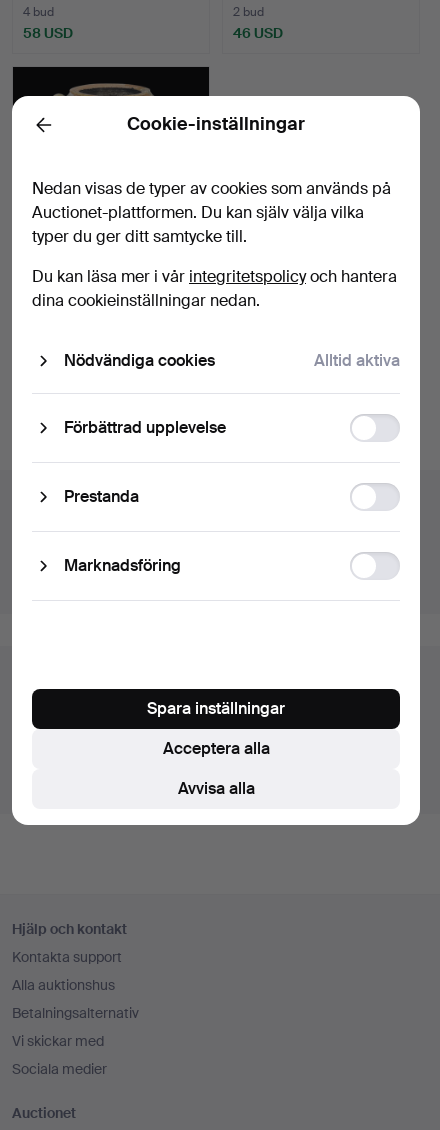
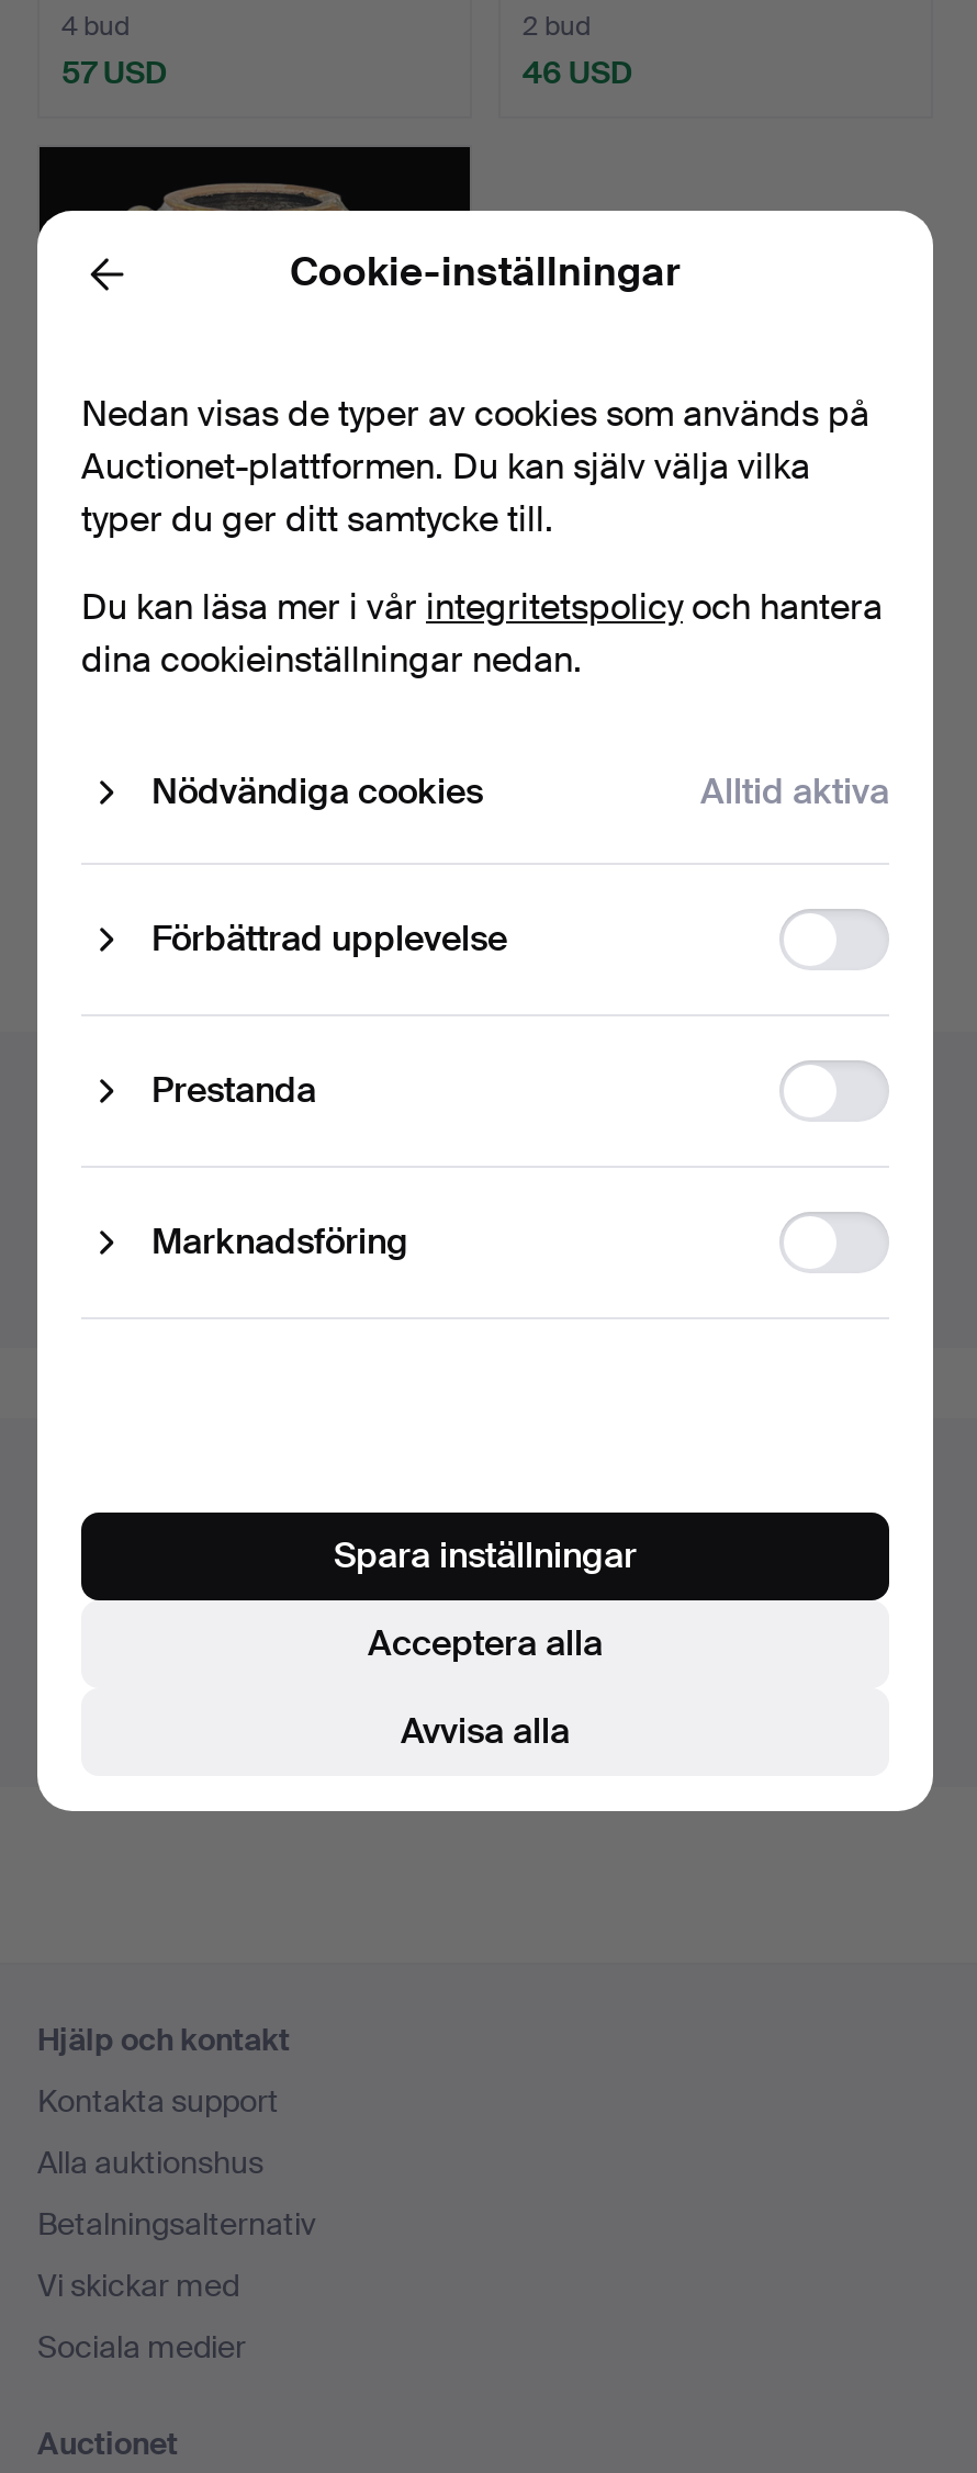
[23,24,73,42] 58 USD -> [61,52,167,92] 57 USD

